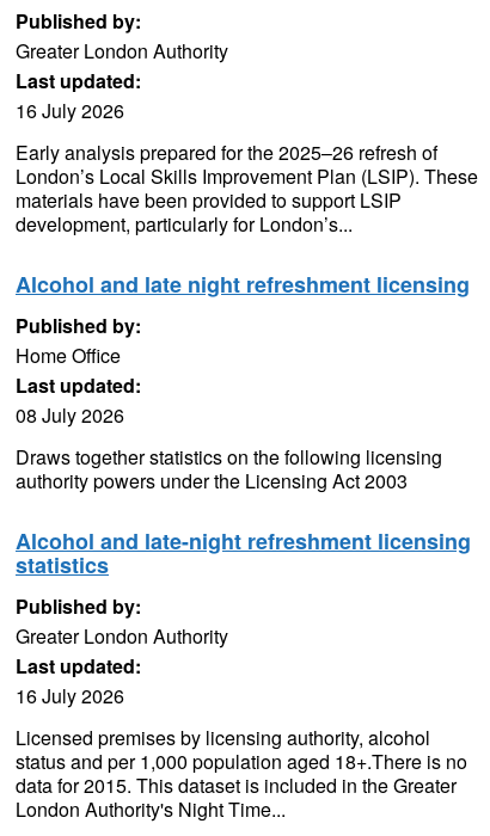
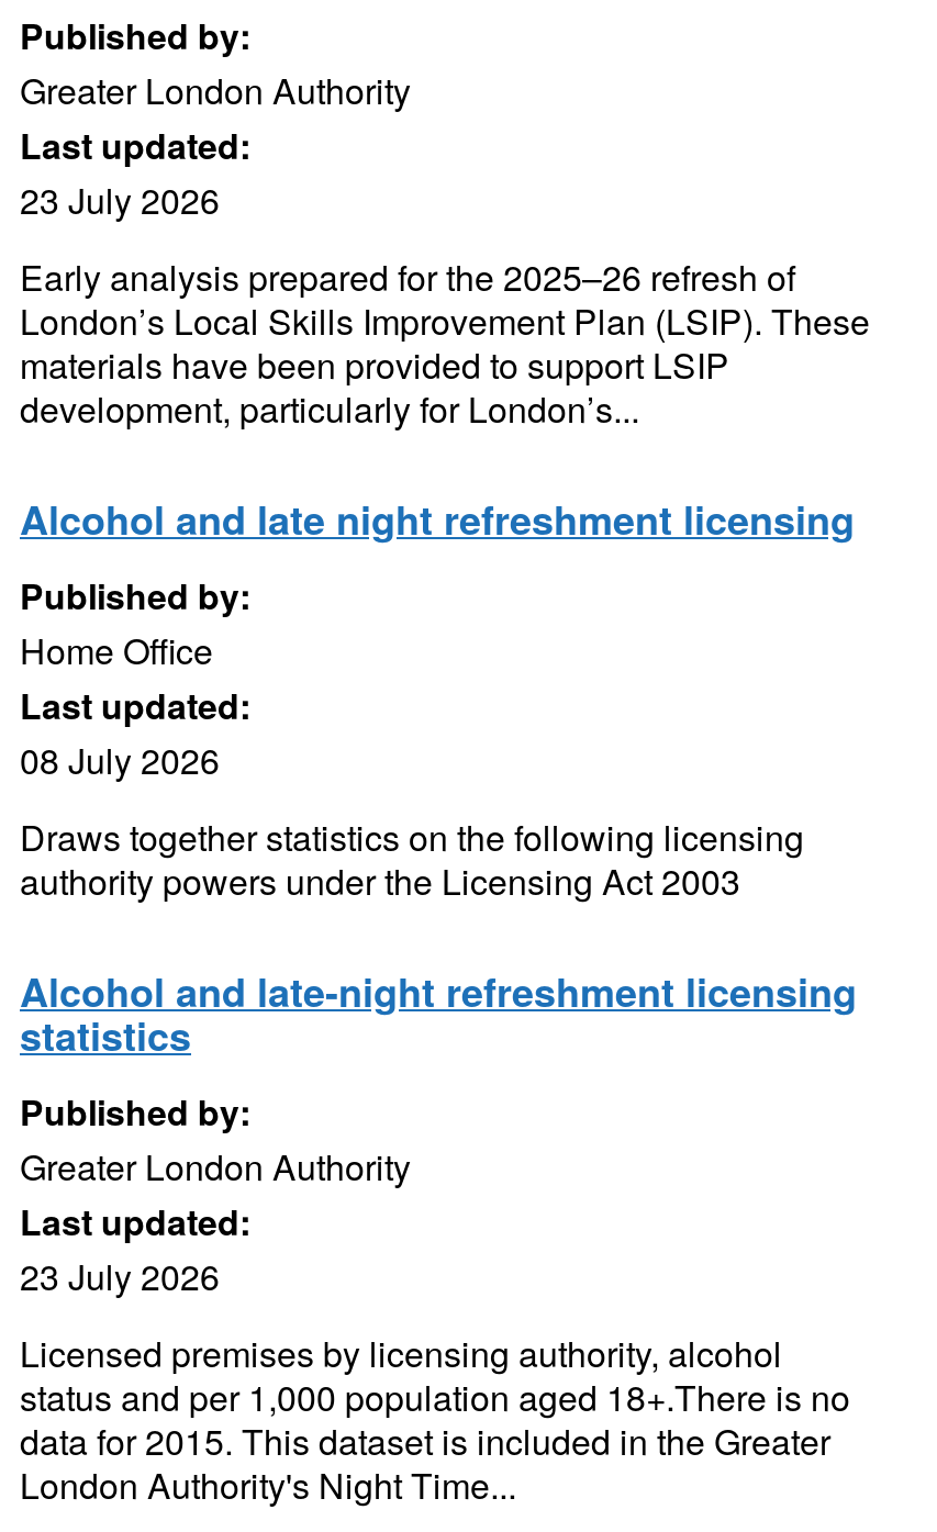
[16,97,124,124] 16 July 2026 -> [20,175,220,225] 23 July 2026
[16,682,124,709] 16 July 2026 -> [20,1251,220,1301] 23 July 2026

